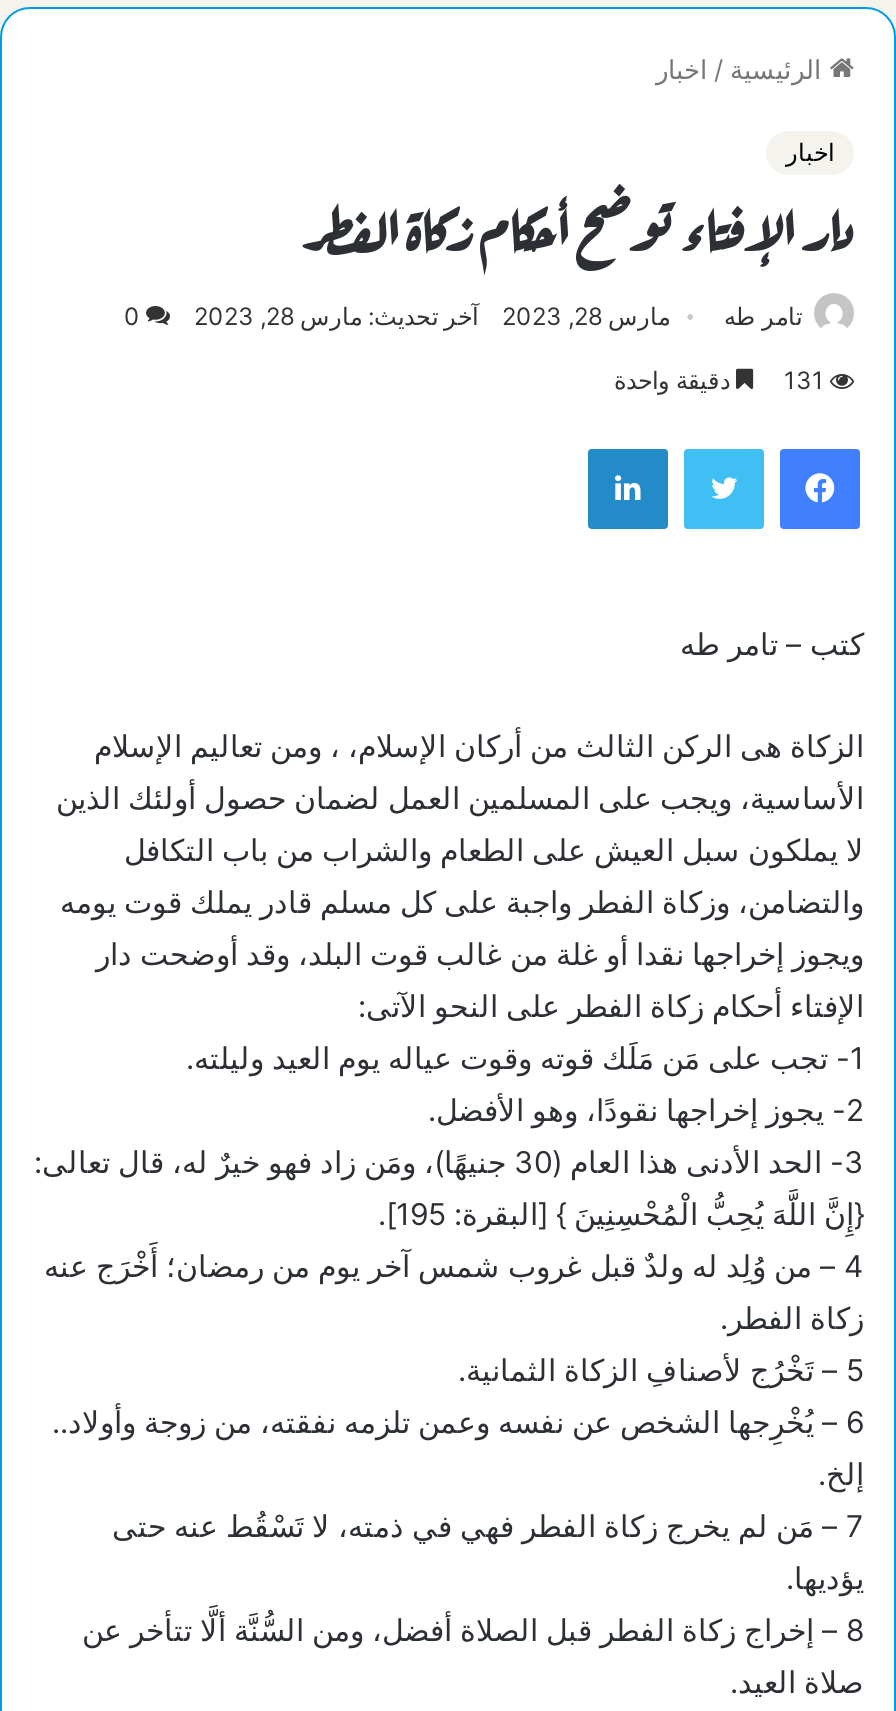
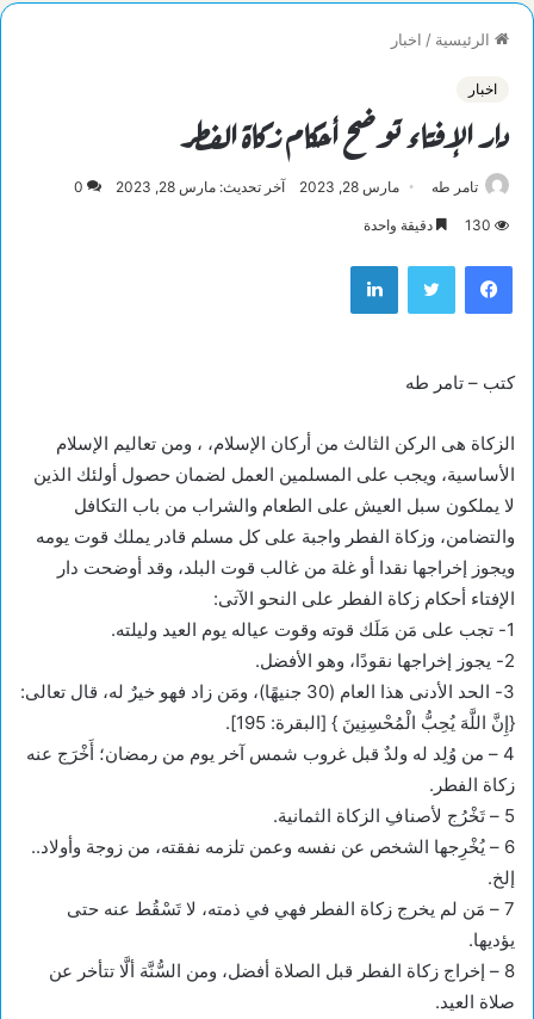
[614,365,824,395] 131 دقيقة واحدة -> [364,216,491,234] 130 دقيقة واحدة

